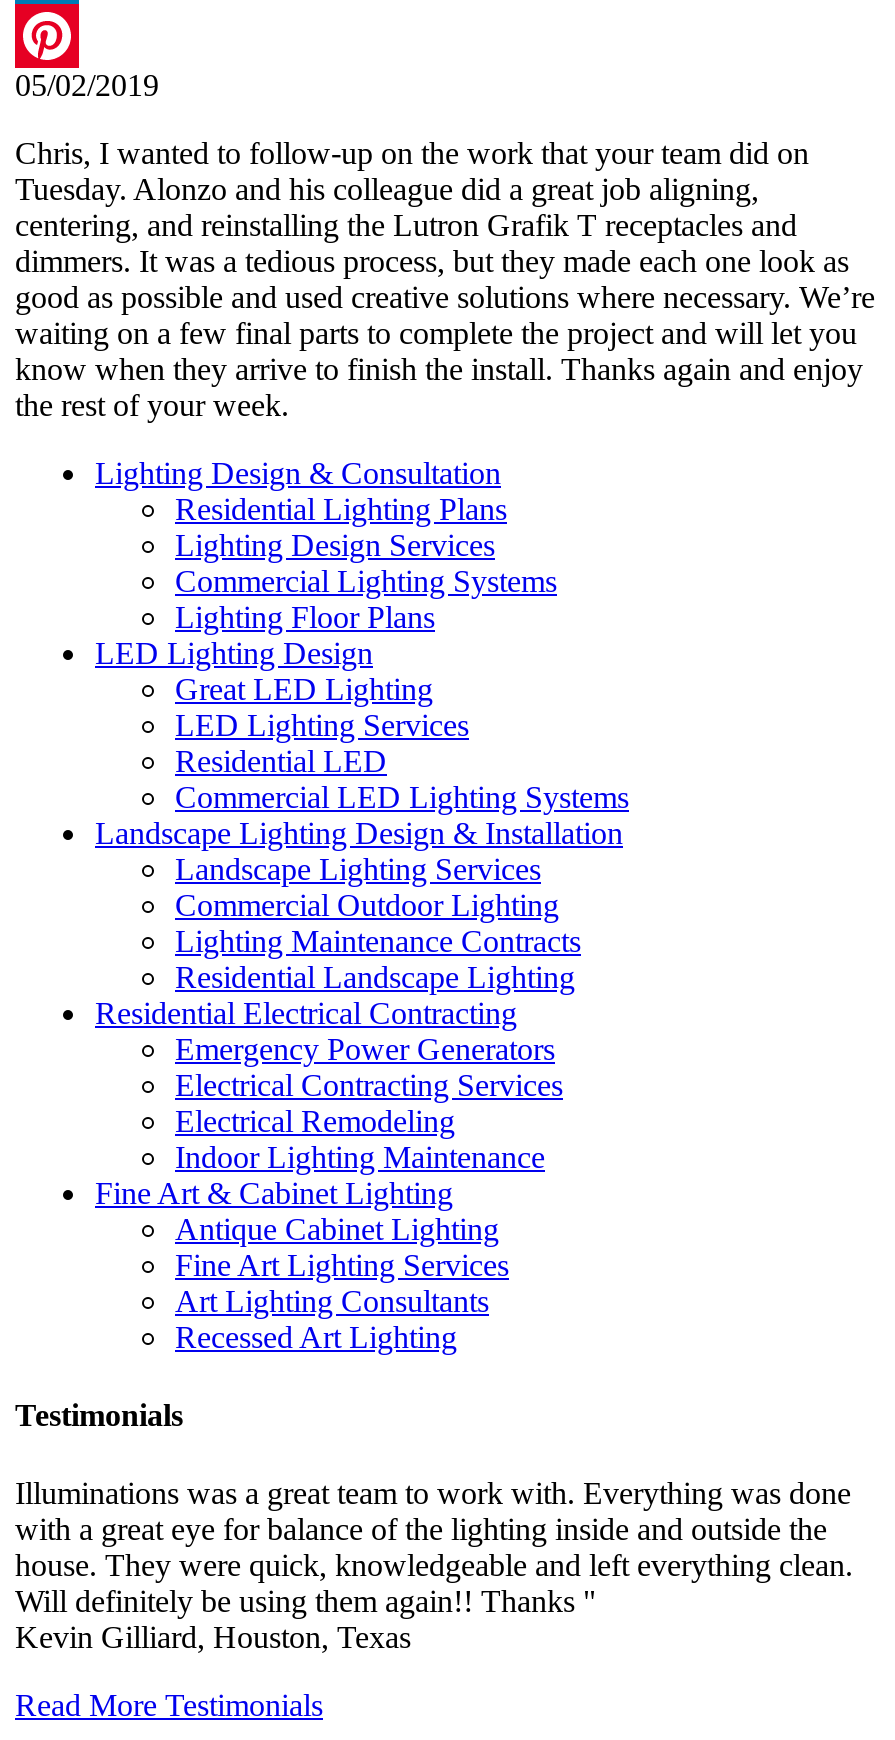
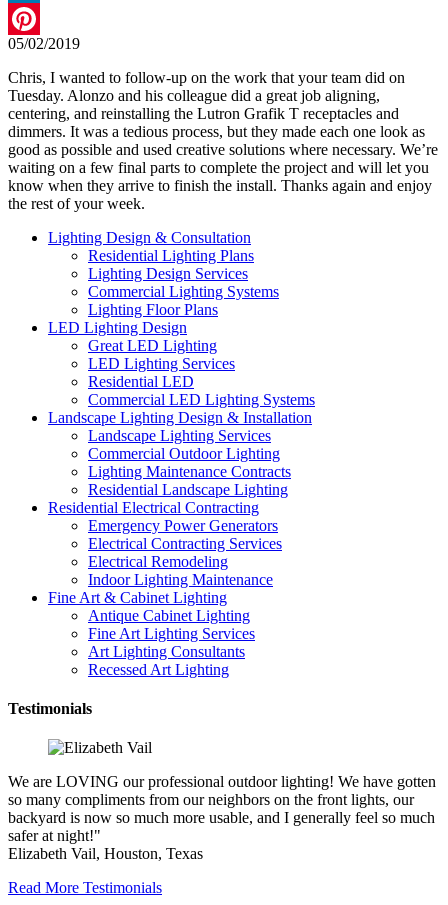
[15,1477,853,1655] Illuminations was a great team to work with. Everything was done | with a great eye for balance of the lighting inside and outside the | house. They were quick, knowledgeable and left everything clean. | Will definitely be using them again!! Thanks " | Kevin Gilliard, Houston, Texas -> [8,773,436,862] We are LOVING our professional outdoor lighting! We have gotten | so many compliments from our neighbors on the front lights, our | backyard is now so much more usable, and I generally feel so much | safer at night!" | Elizabeth Vail, Houston, Texas

